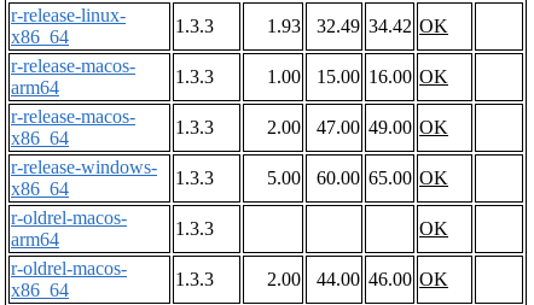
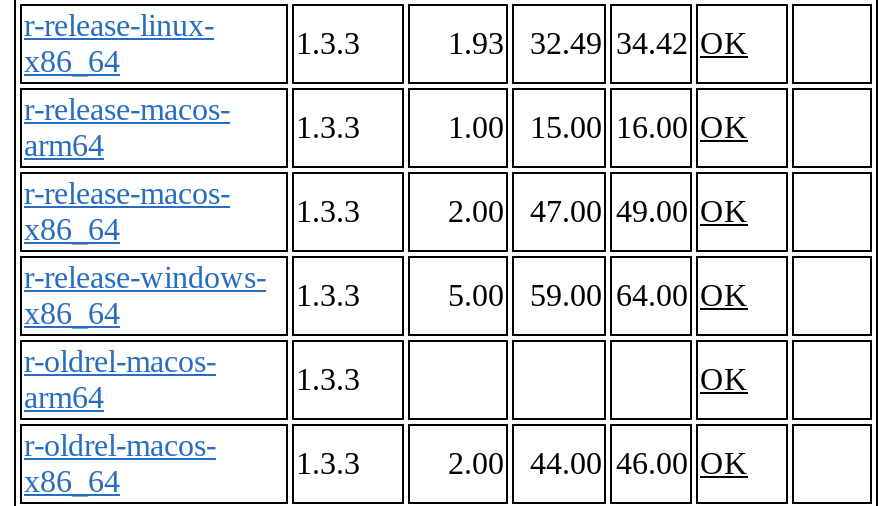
[267,168,448,188] 5.00 60.00 65.00 OK -> [448,279,748,313] 5.00 59.00 64.00 OK

